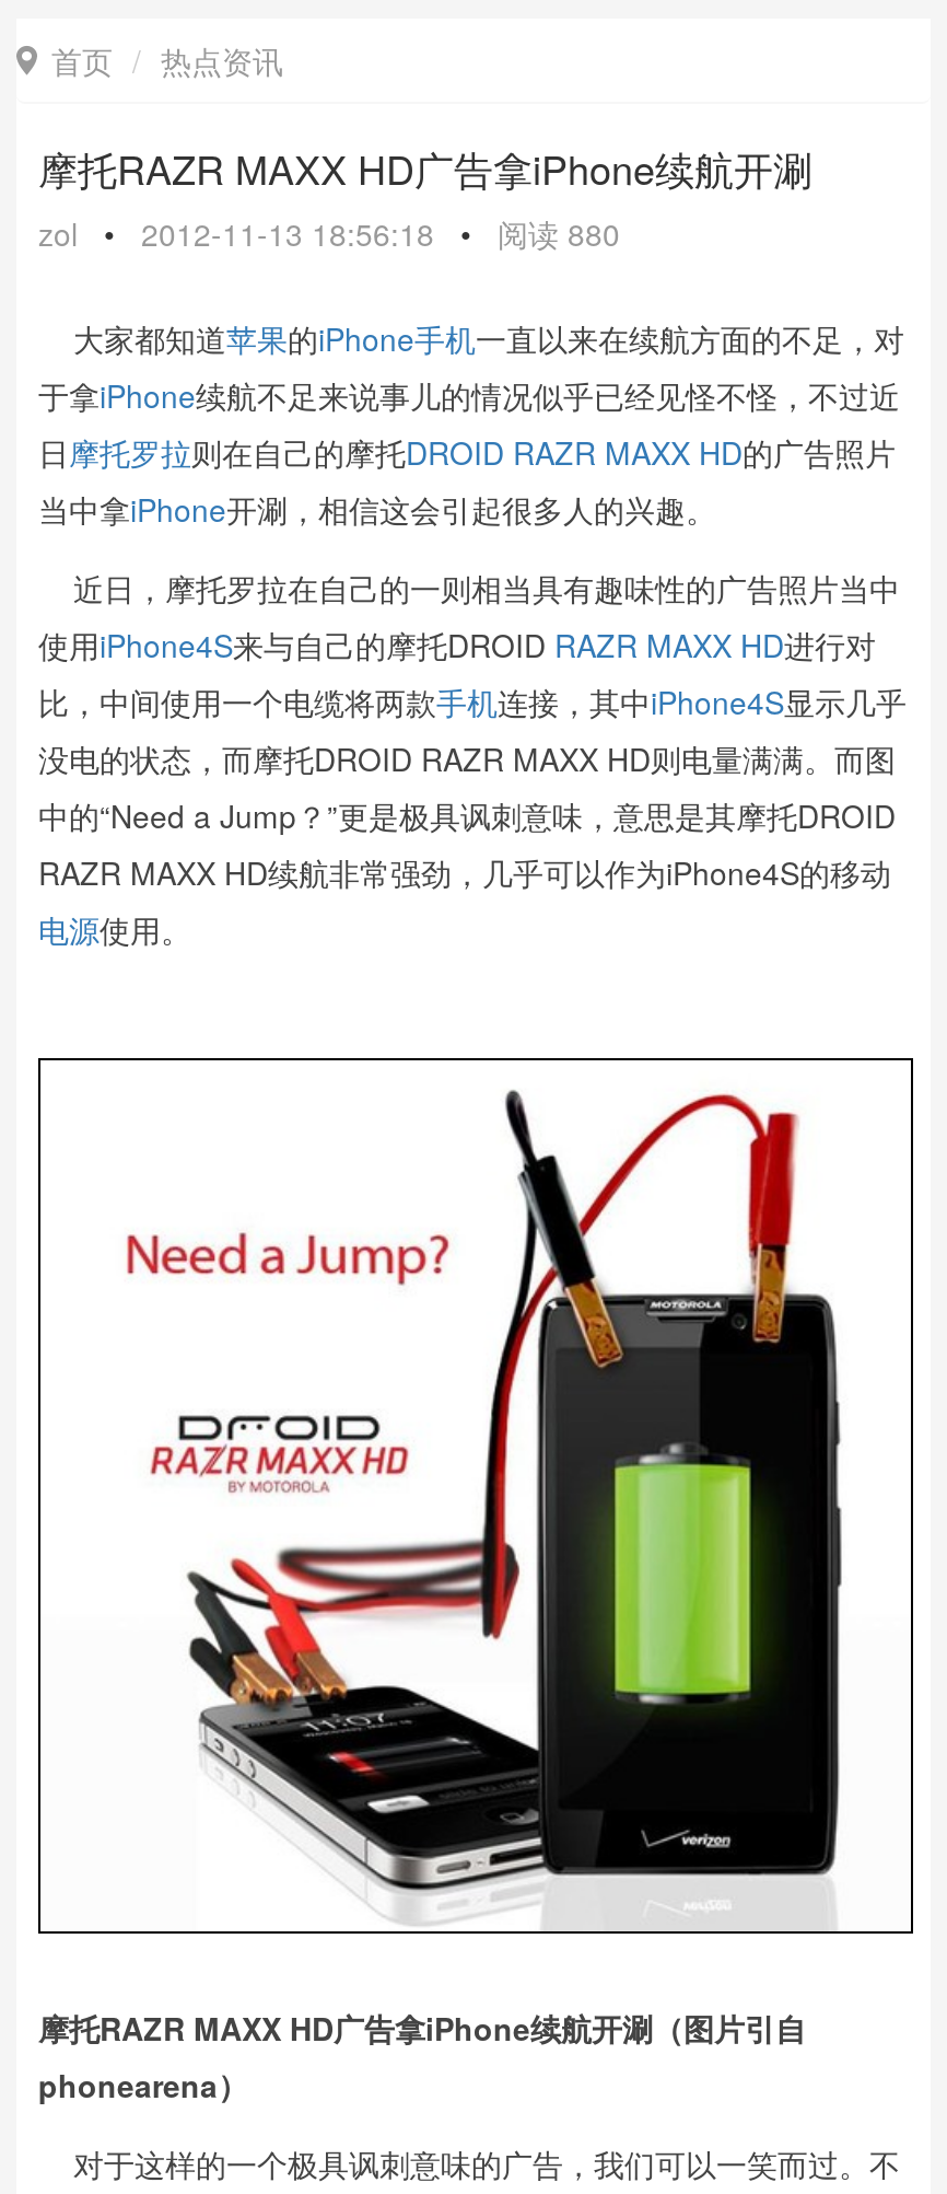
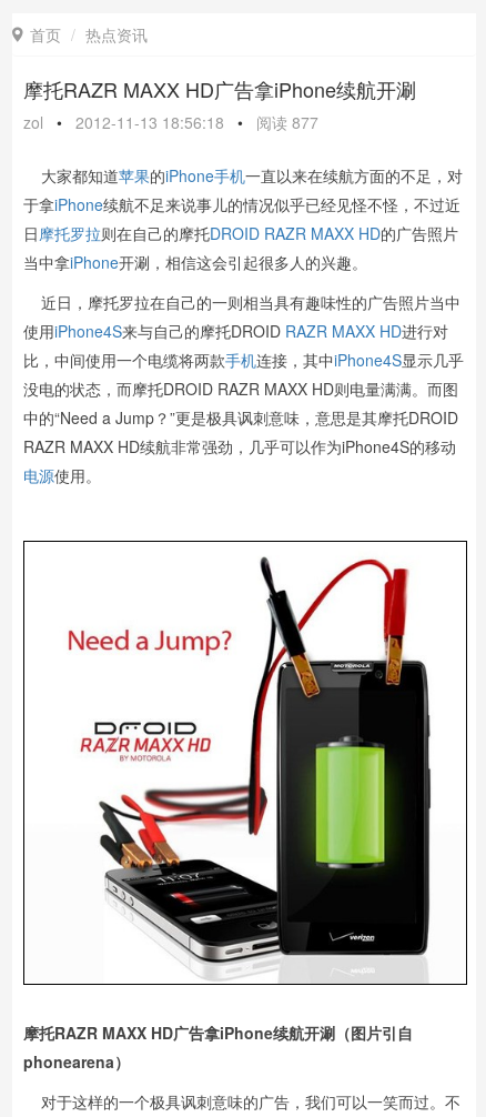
[38,211,620,255] zol • 2012-11-13 18:56:18 • 阅读880 -> [23,111,318,133] zol • 2012-11-13 18:56:18 • 阅读877

